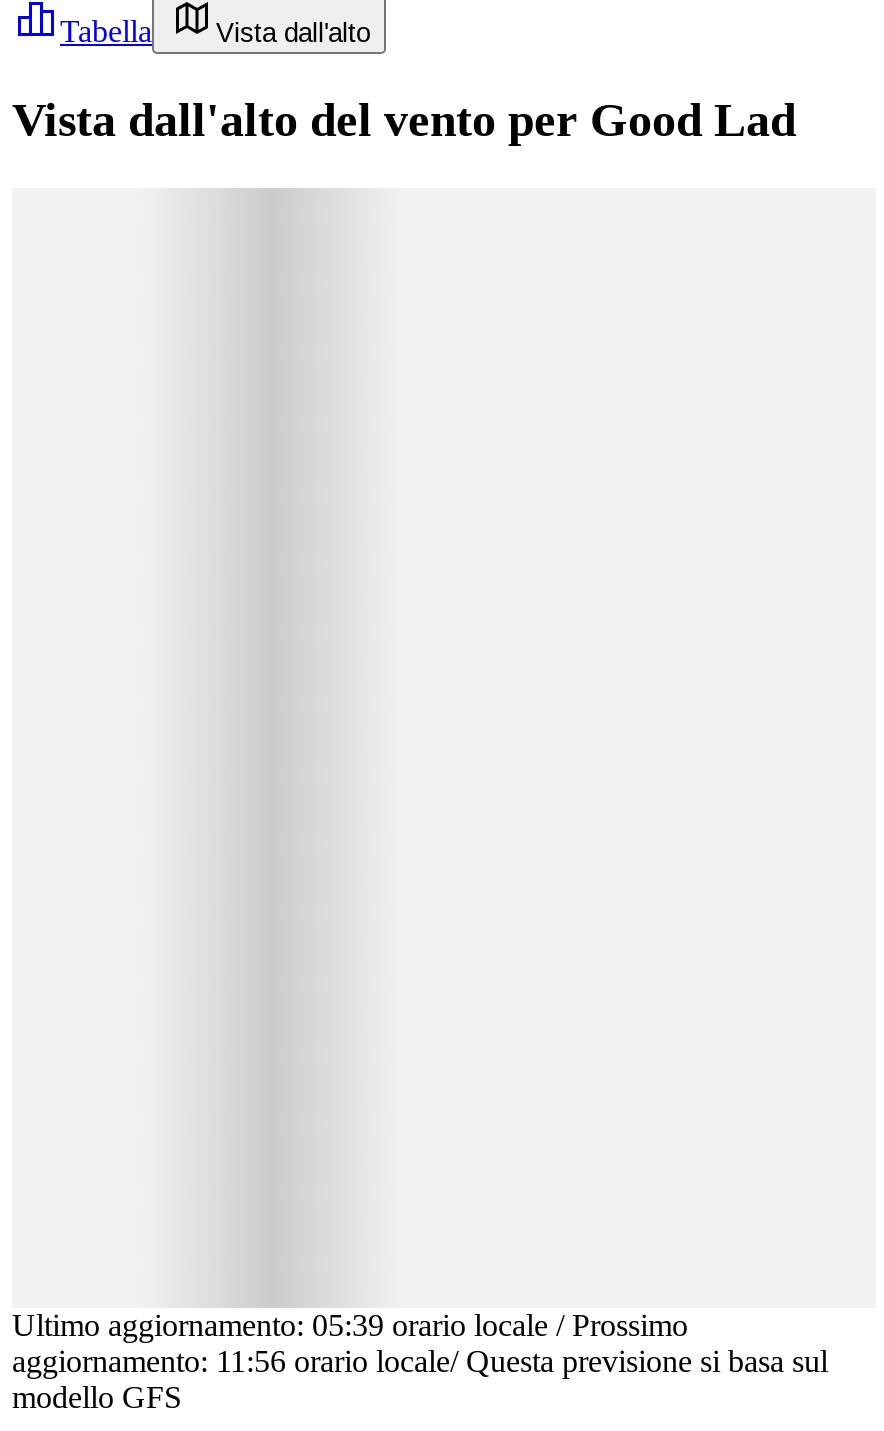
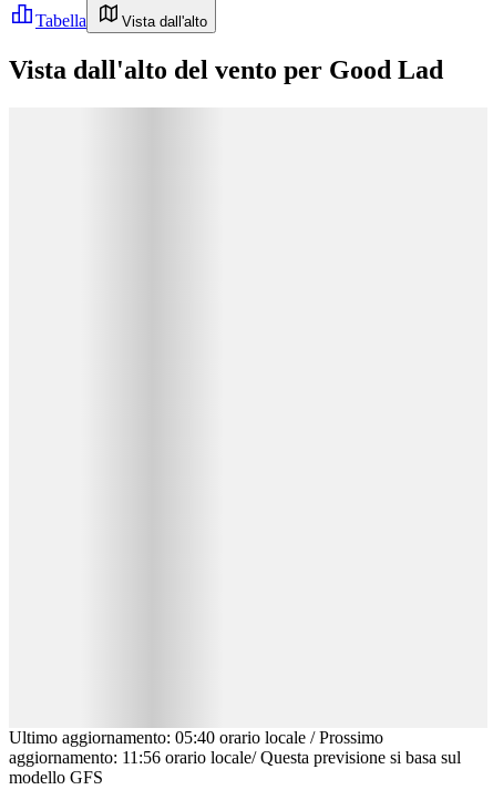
[12,1307,688,1341] Ultimo aggiornamento: 05:39 orario locale / Prossimo -> [9,727,383,746] Ultimo aggiornamento: 05:40 orario locale / Prossimo

